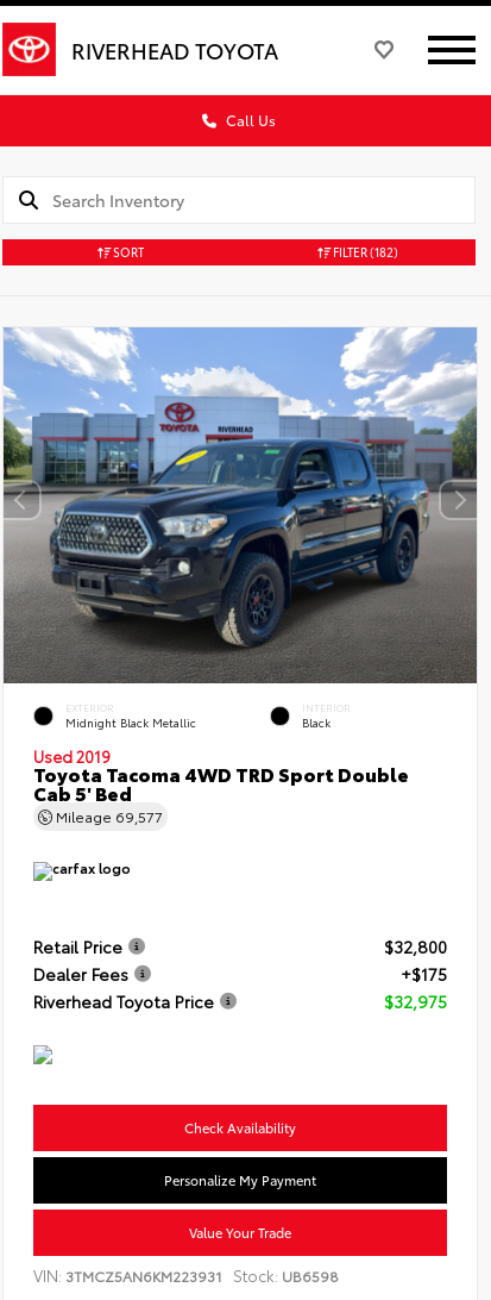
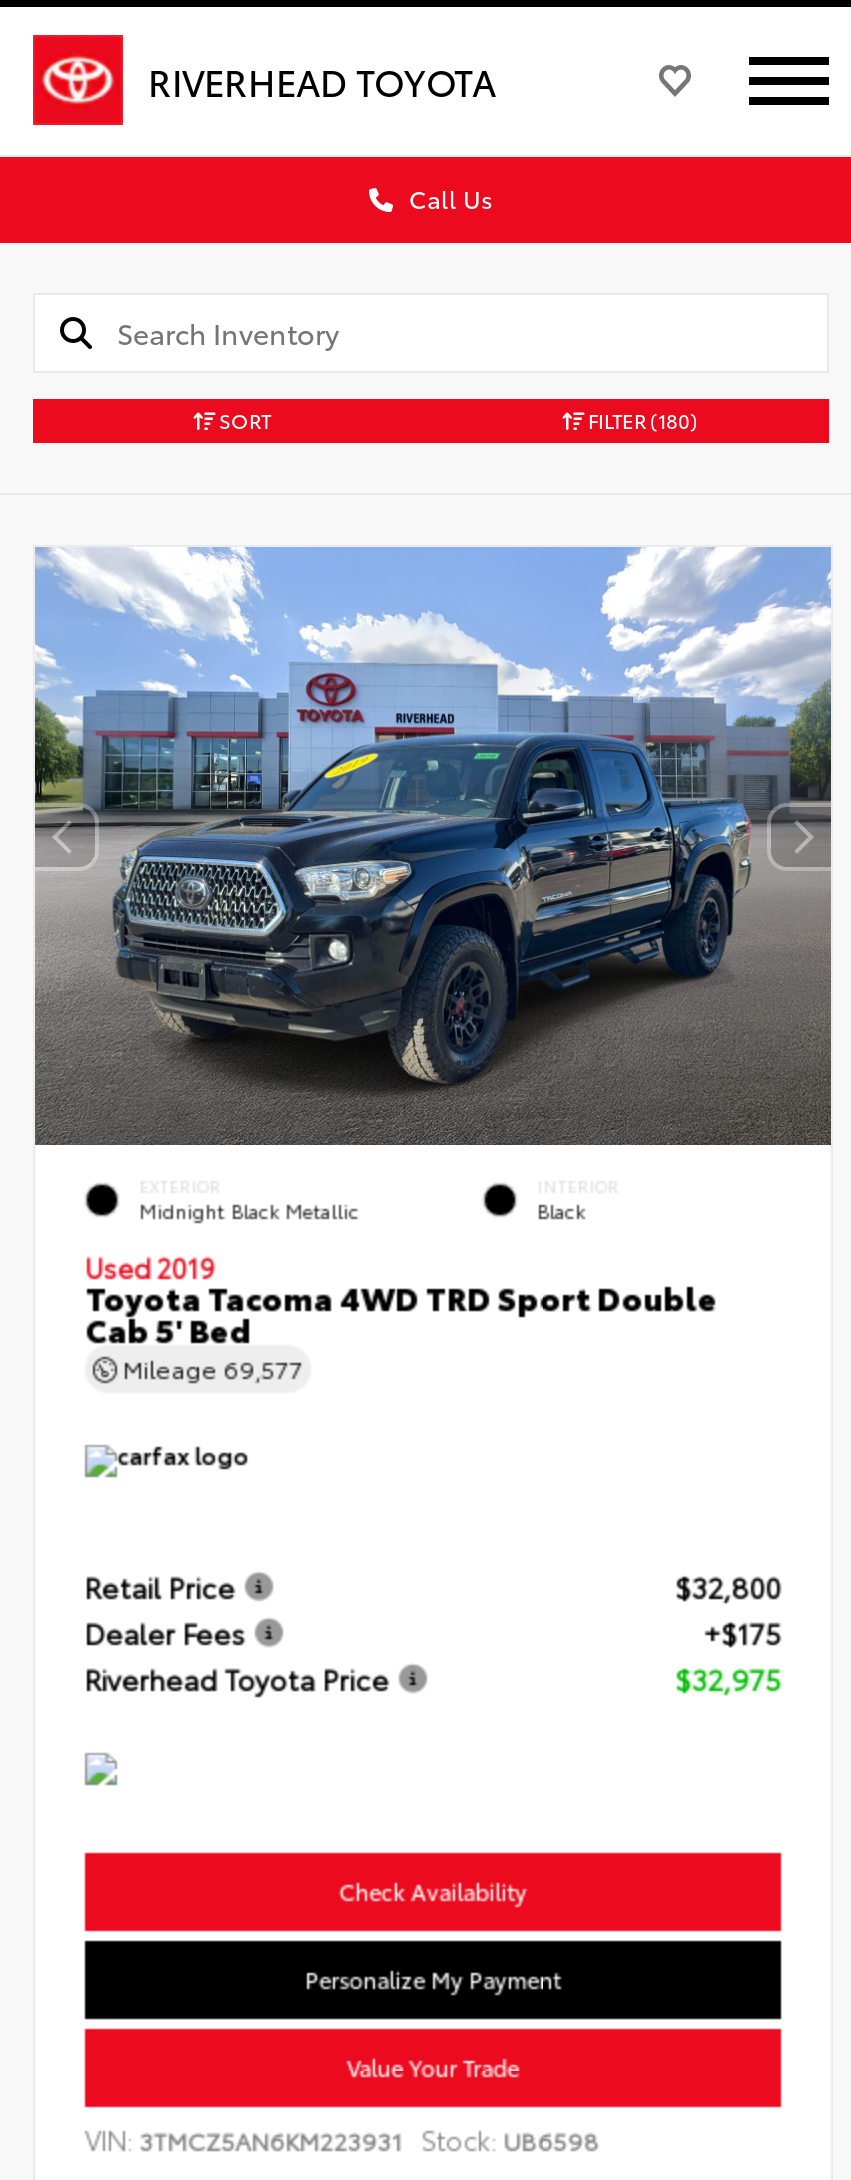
[330,243,398,260] FILTER (182) -> [584,405,698,435] FILTER (180)

